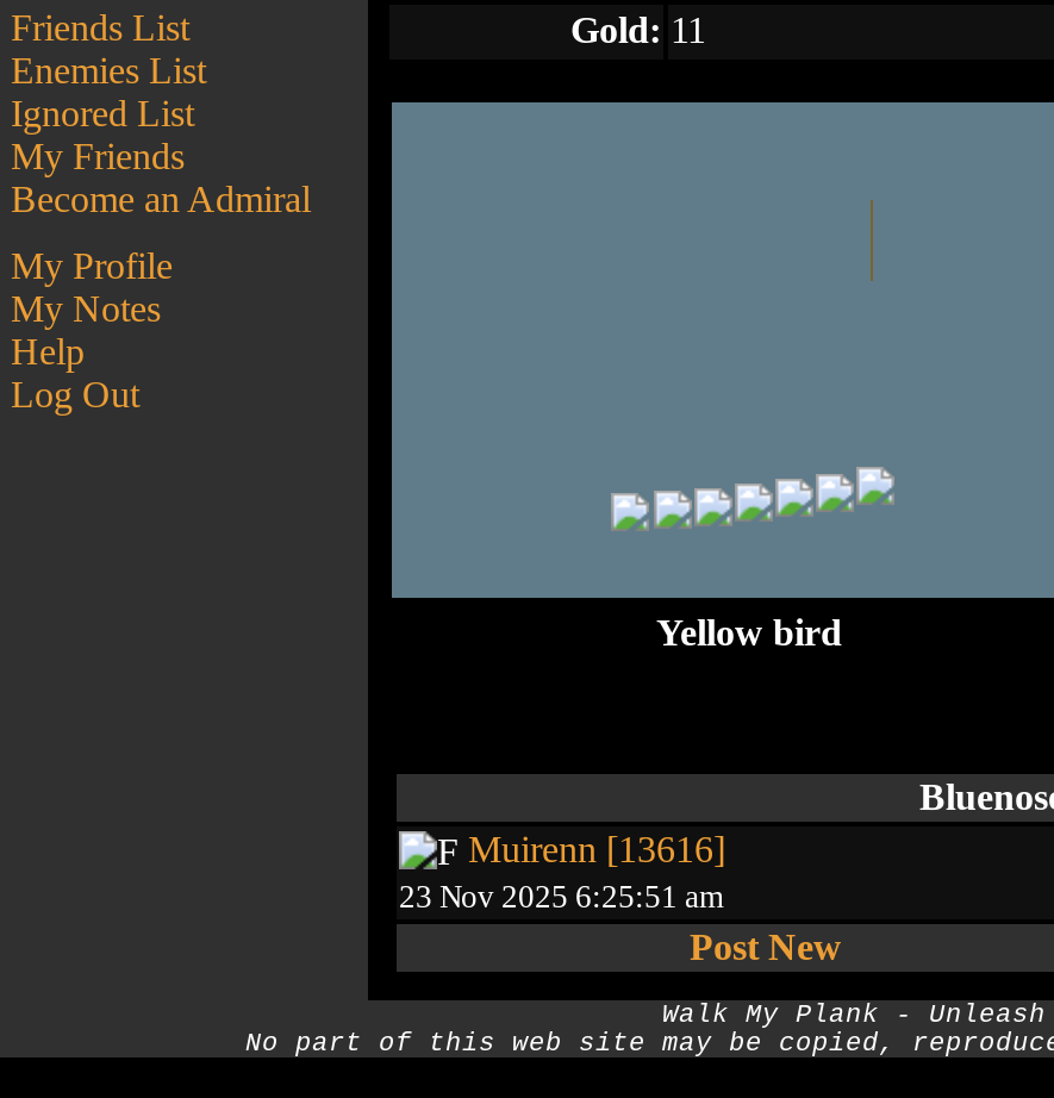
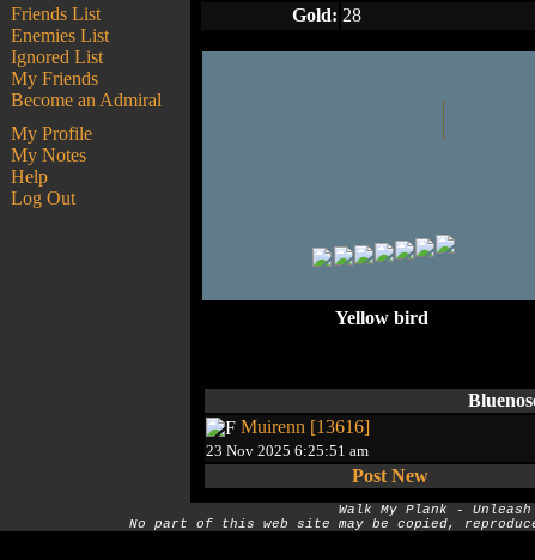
[570,10,706,50] Gold: 11 -> [292,5,361,25] Gold: 28

